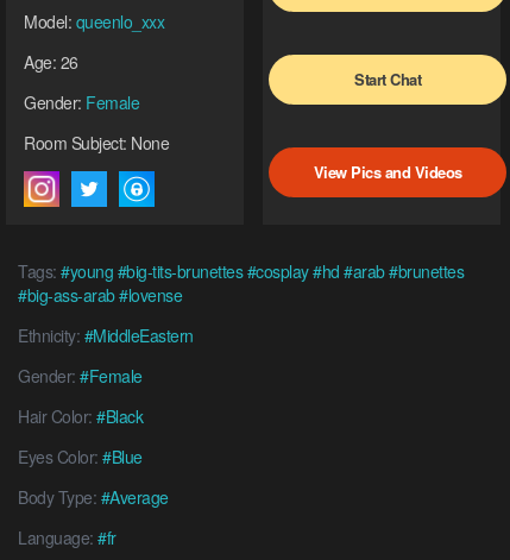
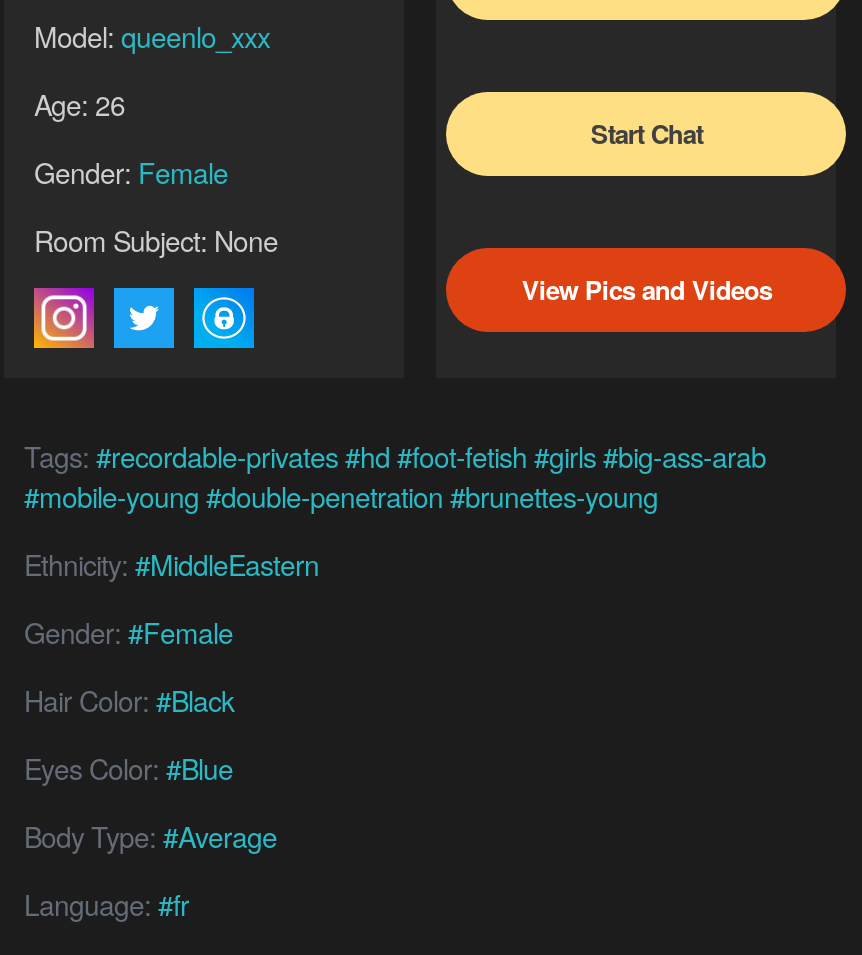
[18,259,464,307] Tags: #young #big-tits-brunettes #cosplay #hd #arab #brunettes | #big-ass-arab #lovense -> [24,436,766,516] Tags: #recordable-privates #hd #foot-fetish #girls #big-ass-arab | #mobile-young #double-penetration #brunettes-young

